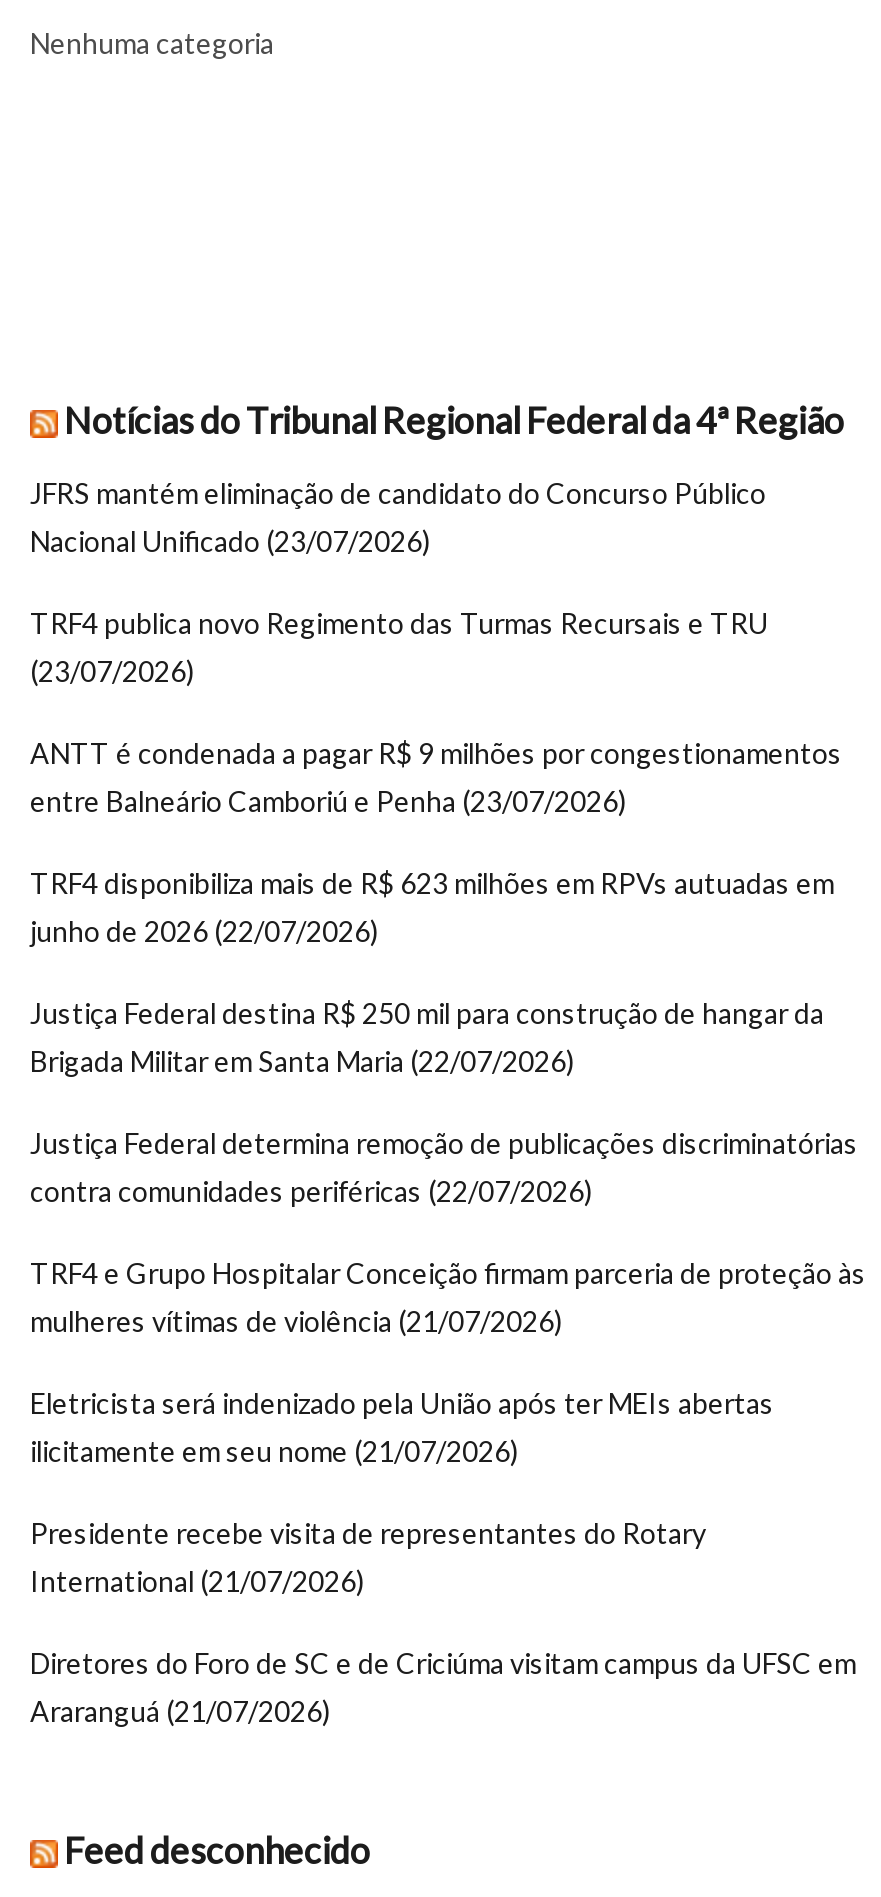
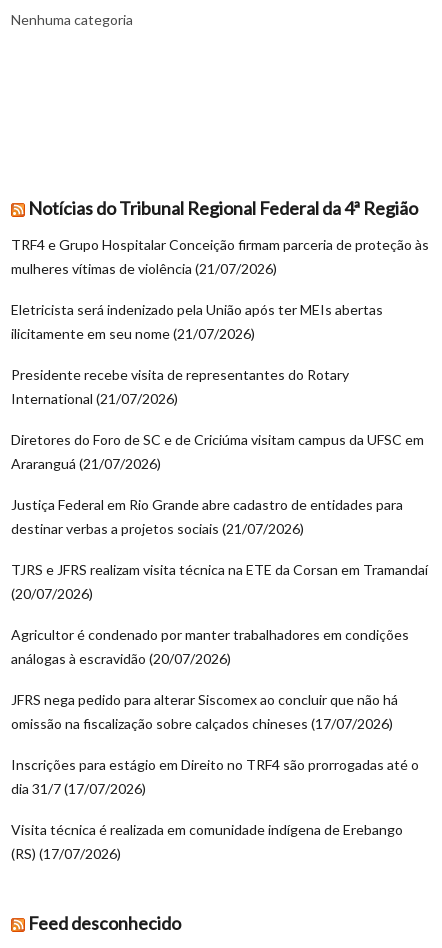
[30,476,858,1208] JFRS mantém eliminação de candidato do Concurso Público | Nacional Unificado (23/07/2026) | TRF4 publica novo Regimento das Turmas Recursais e TRU | (23/07/2026) | ANTT é condenada a pagar R$ 9 milhões por congestionamentos | entre Balneário Camboriú e Penha (23/07/2026) | TRF4 disponibiliza mais de R$ 623 milhões em RPVs autuadas em | junho de 2026 (22/07/2026) | Justiça Federal destina R$ 250 mil para construção de hangar da | Brigada Militar em Santa Maria (22/07/2026) | Justiça Federal determina remoção de publicações discriminatórias | contra comunidades periféricas (22/07/2026) -> none
moved [30,1256,866,1728] -> [11,236,429,472]: TRF4 e Grupo Hospitalar Conceição firmam parceria de proteção às | mulheres vítimas de violência (21/07/2026) | Eletricista será indenizado pela União após ter MEIs abertas | ilicitamente em seu nome (21/07/2026) | Presidente recebe visita de representantes do Rotary | International (21/07/2026) | Diretores do Foro de SC e de Criciúma visitam campus da UFSC em | Araranguá (21/07/2026)
none -> [11,496,428,862] Justiça Federal em Rio Grande abre cadastro de entidades para | destinar verbas a projetos sociais (21/07/2026) | TJRS e JFRS realizam visita técnica na ETE da Corsan em Tramandaí | (20/07/2026) | Agricultor é condenado por manter trabalhadores em condições | análogas à escravidão (20/07/2026) | JFRS nega pedido para alterar Siscomex ao concluir que não há | omissão na fiscalização sobre calçados chineses (17/07/2026) | Inscrições para estágio em Direito no TRF4 são prorrogadas até o | dia 31/7 (17/07/2026) | Visita técnica é realizada em comunidade indígena de Erebango | (RS) (17/07/2026)

